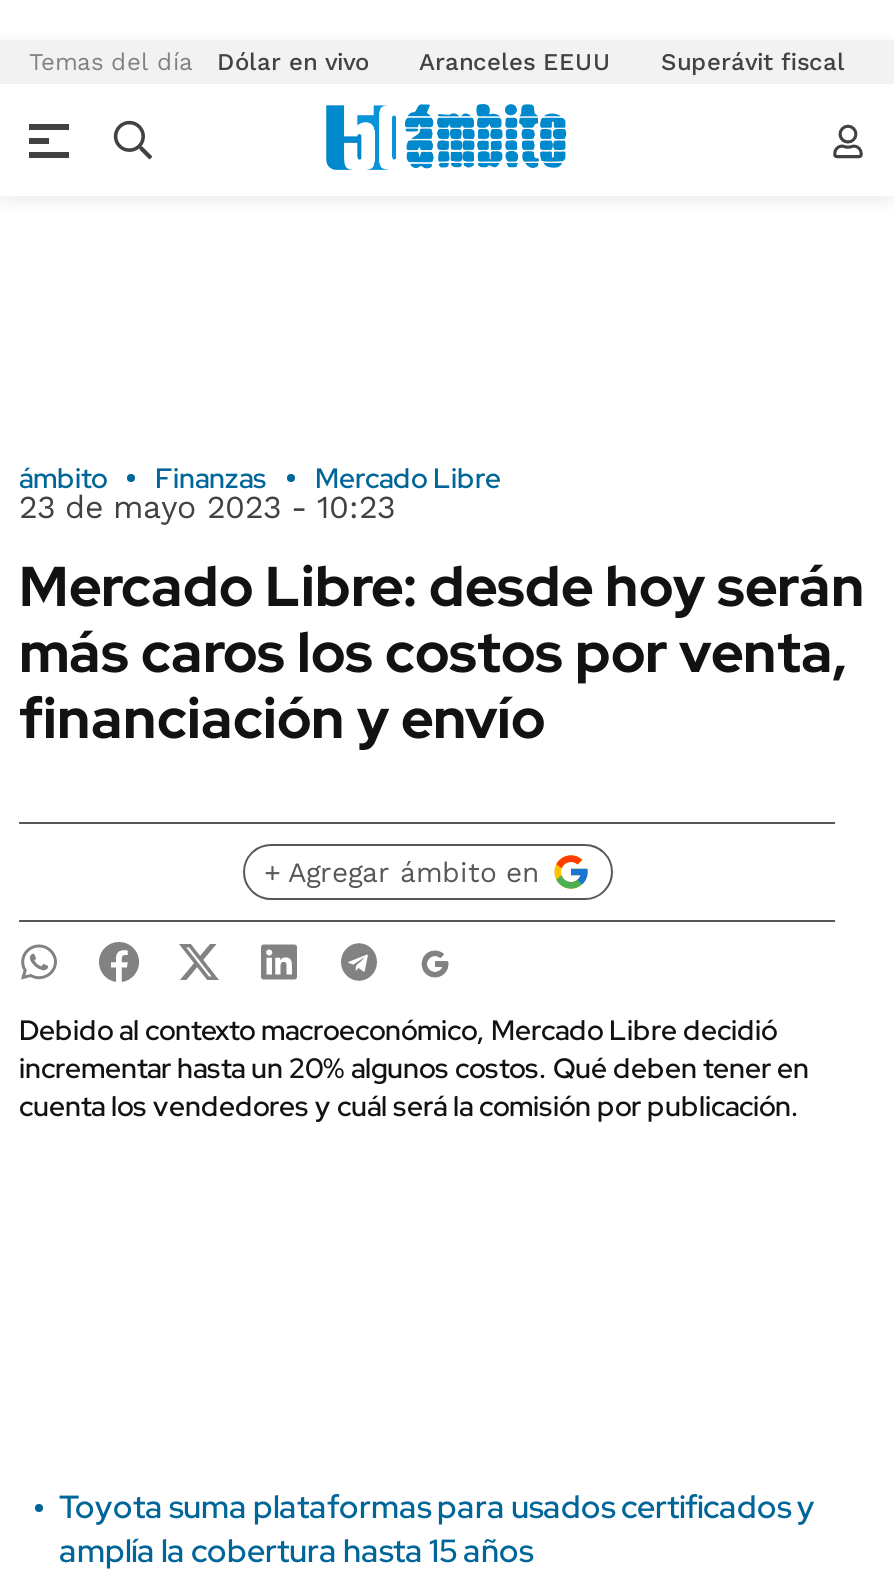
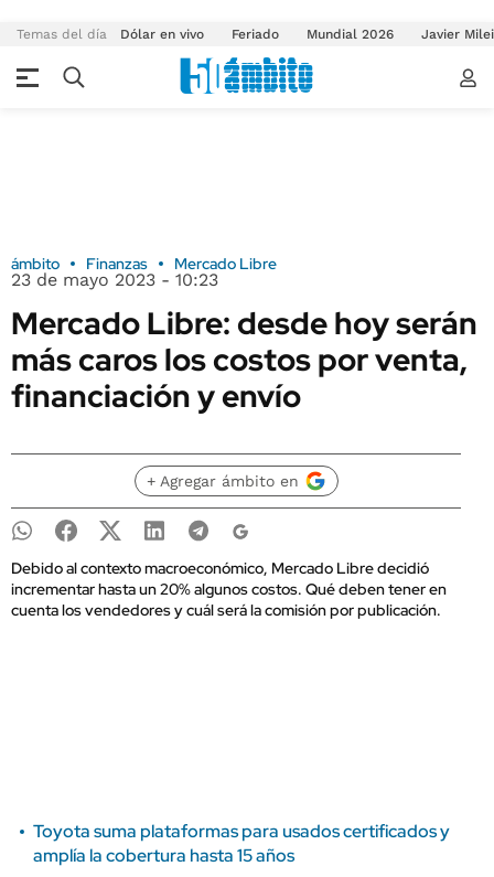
[419,48,845,76] Aranceles EEUU | Superávit fiscal -> [232,26,494,42] Feriado | Mundial 2026 | Javier Milei

